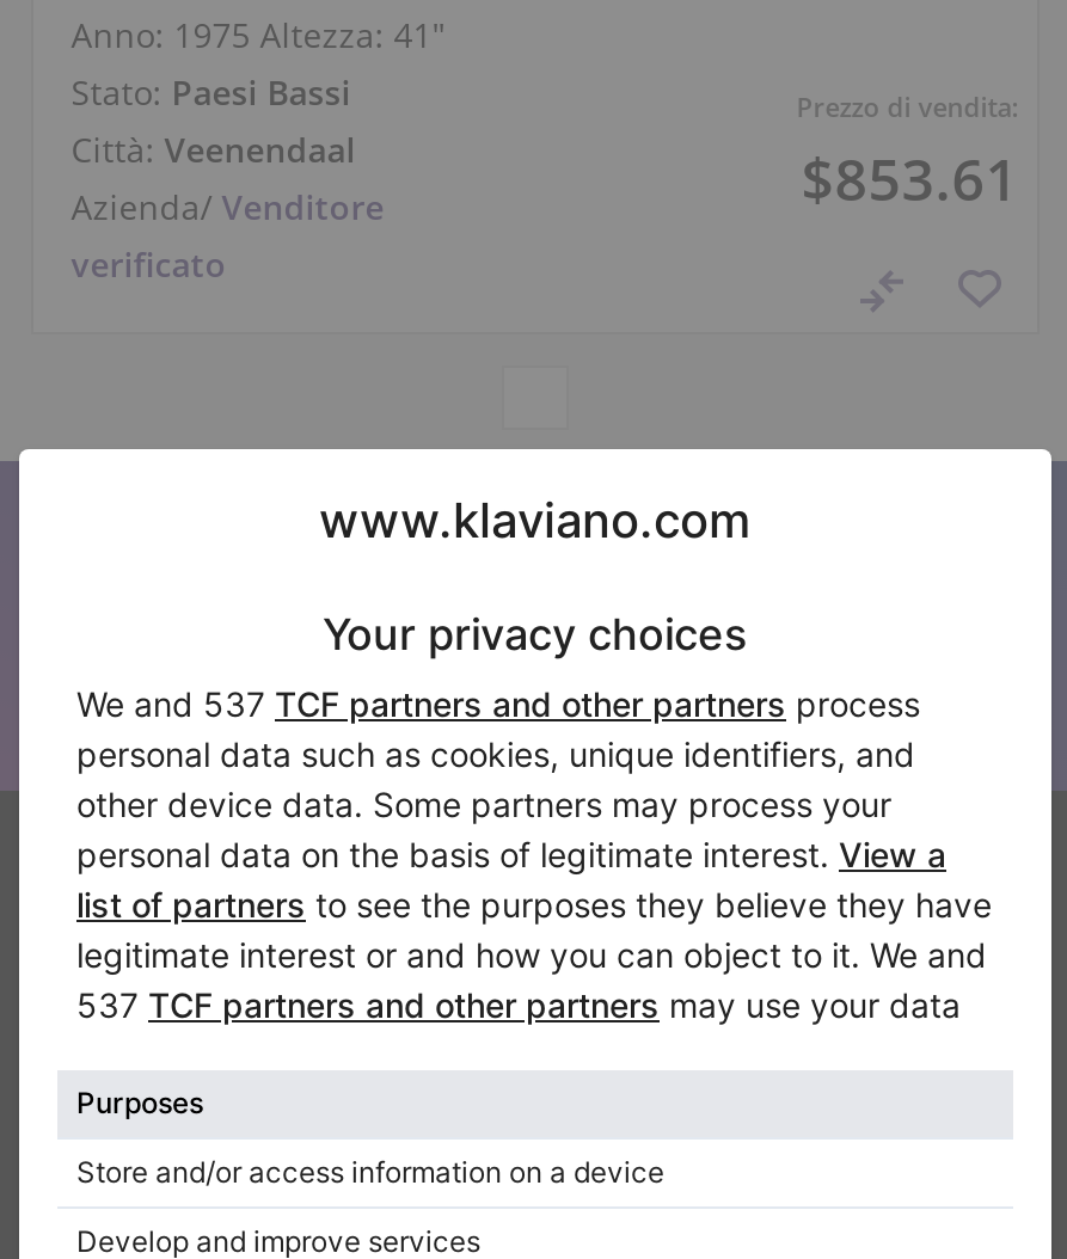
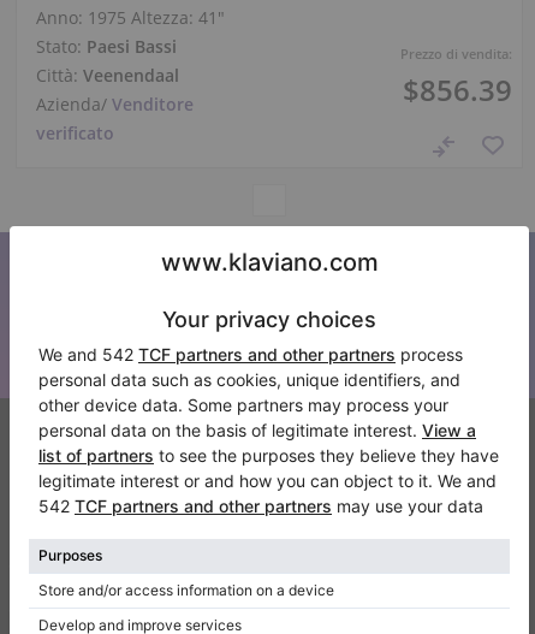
[801,138,1018,217] $853.61 -> [403,70,512,109] $856.39

